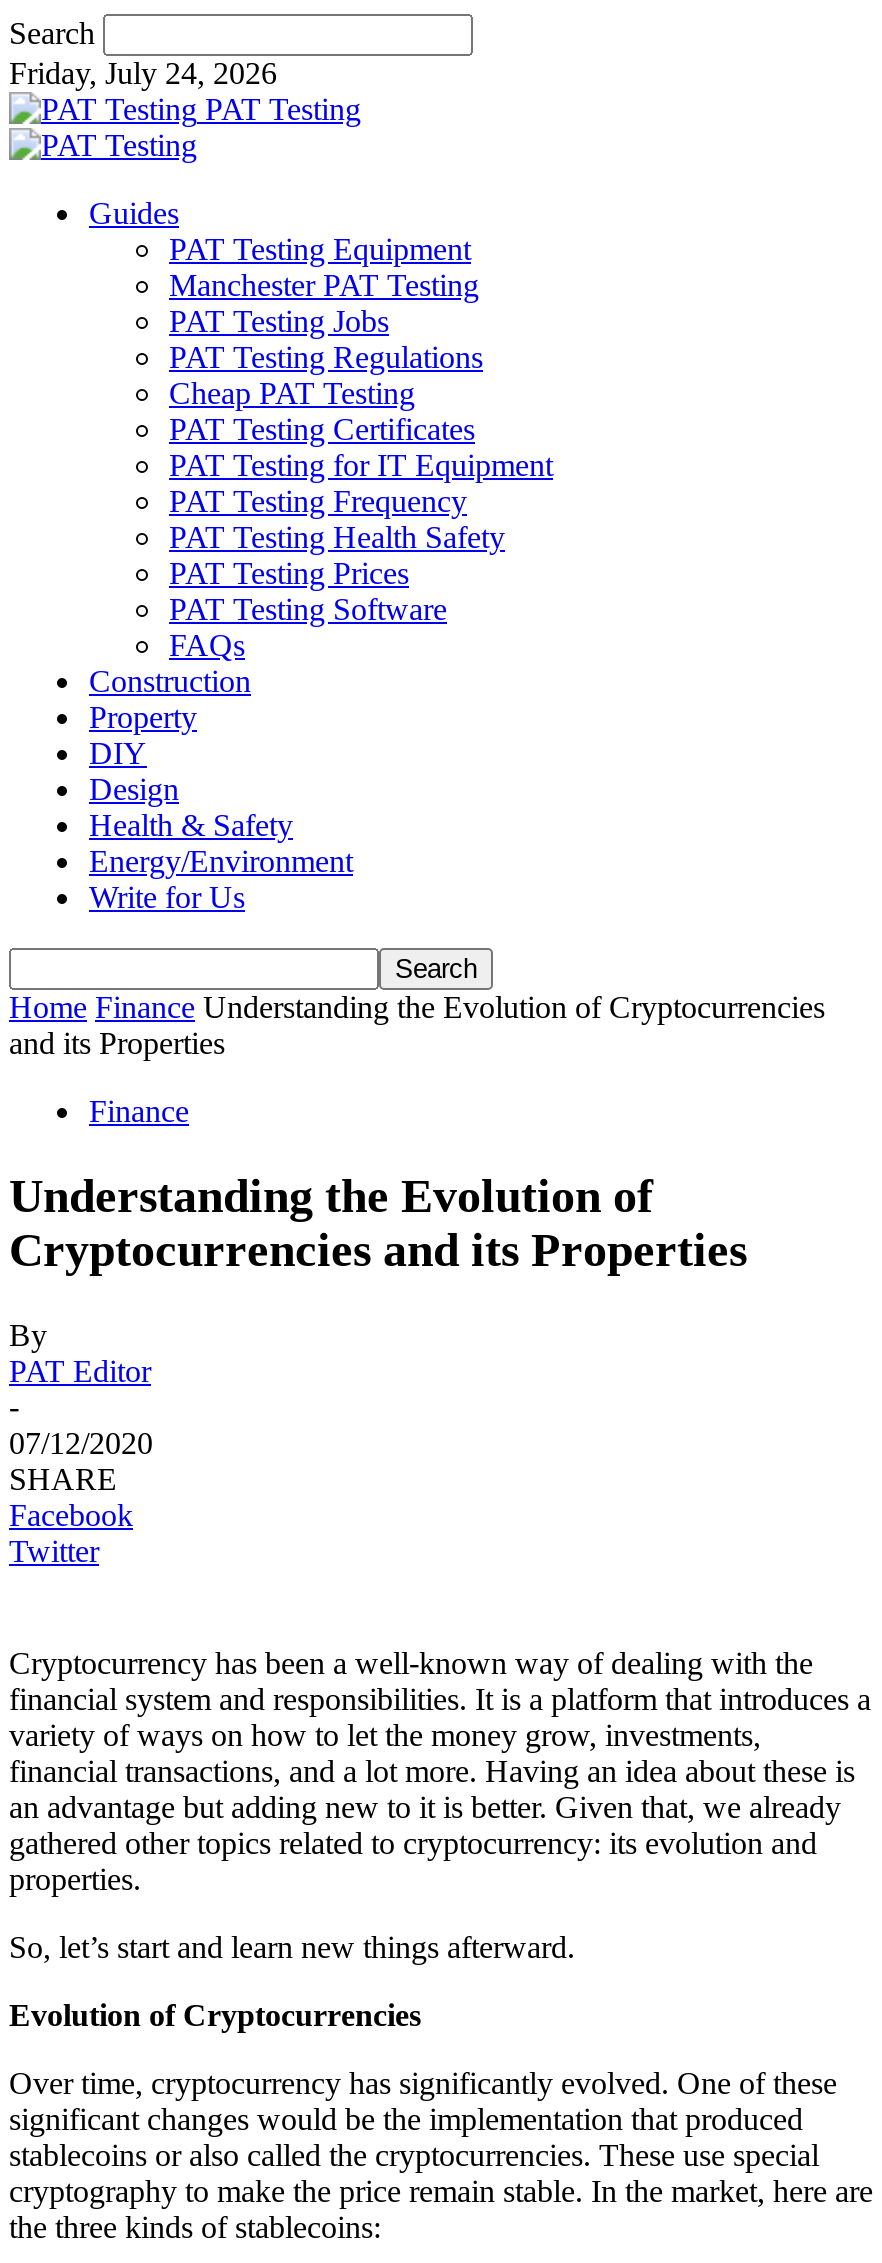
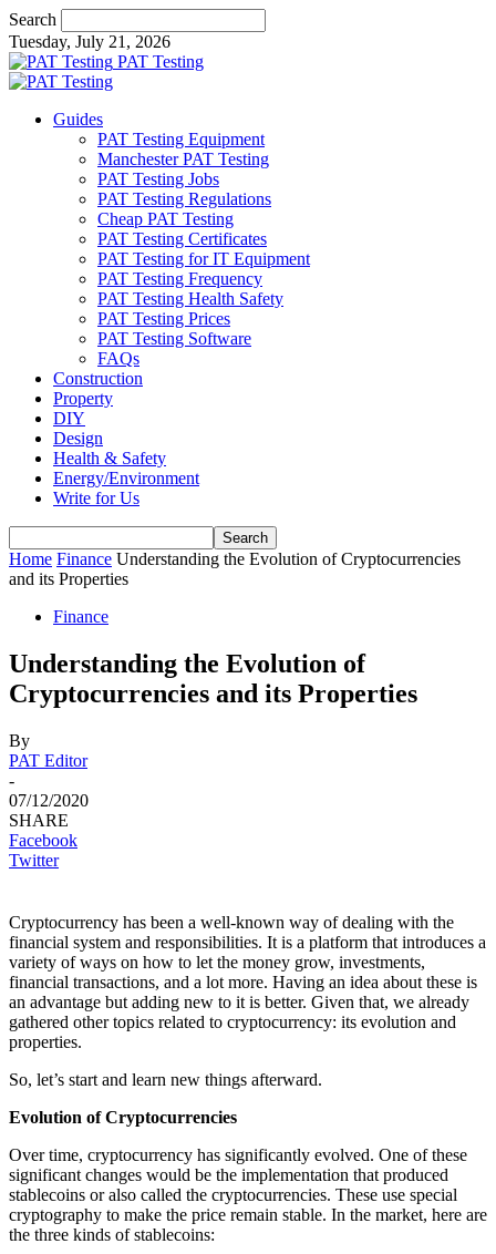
[9,56,277,90] Friday, July 24, 2026 -> [9,32,170,51] Tuesday, July 21, 2026

